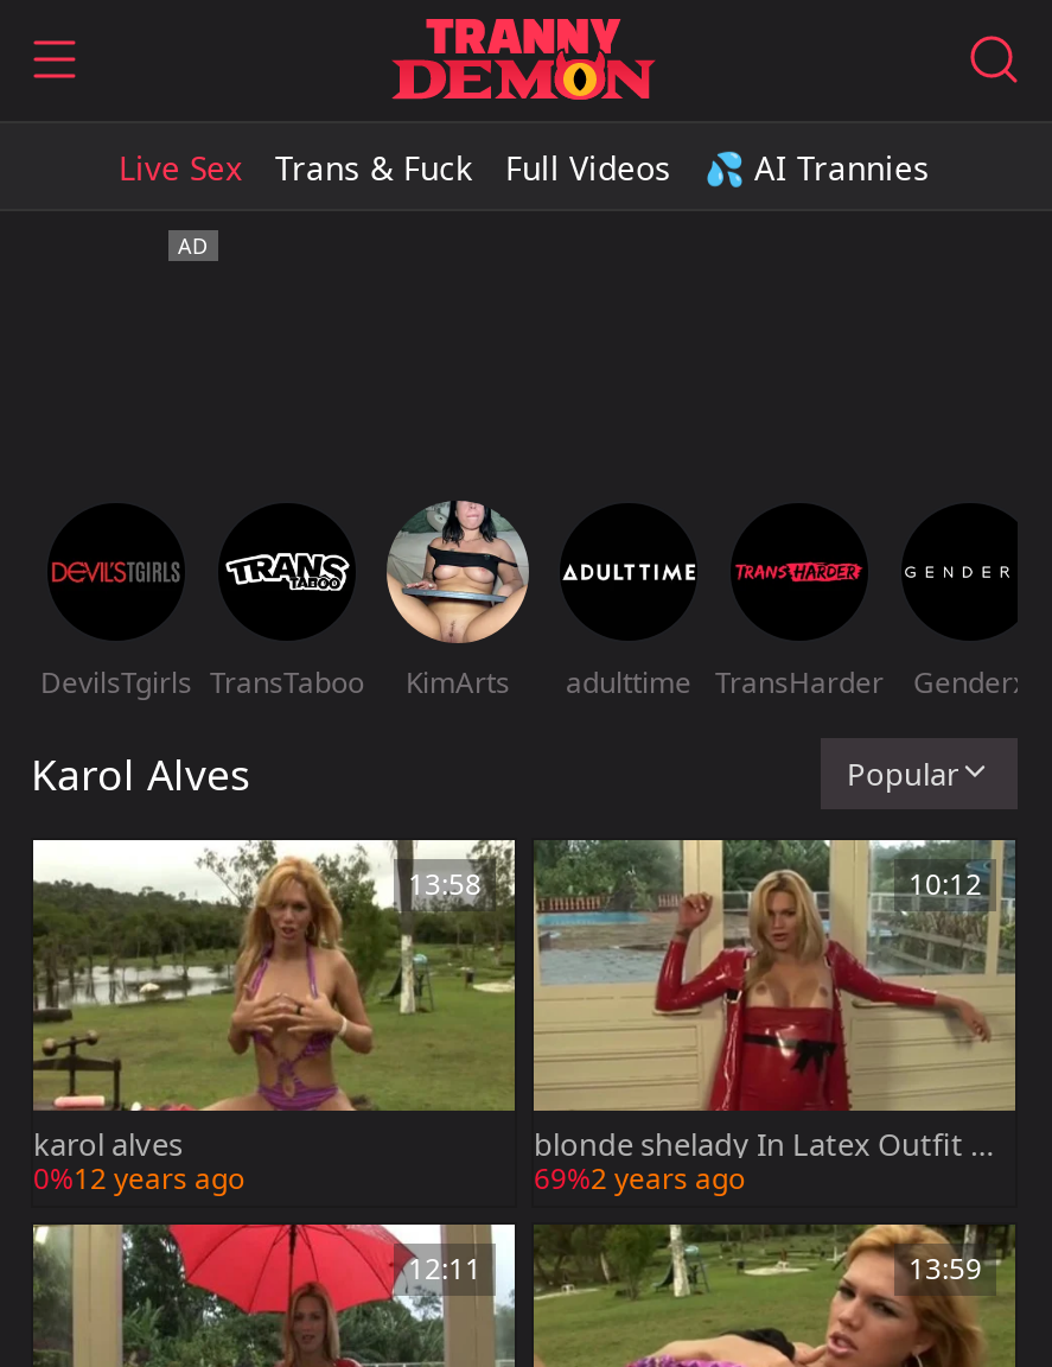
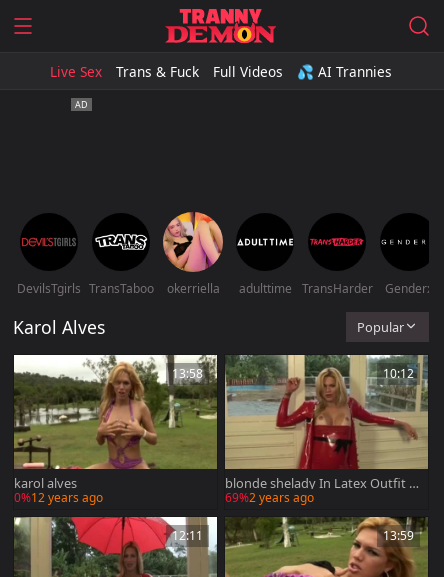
[387,501,529,702] [image] | KimArts -> [164,212,223,297] [image] | okerriella

